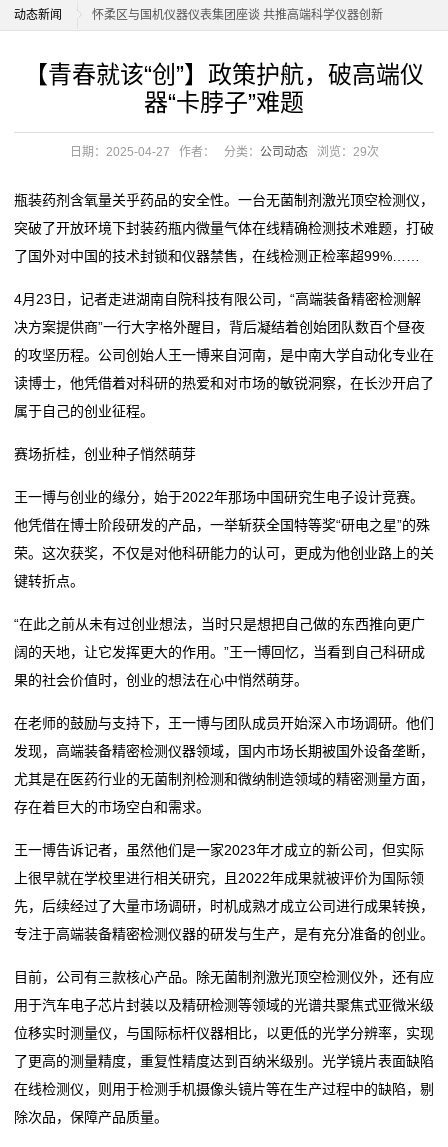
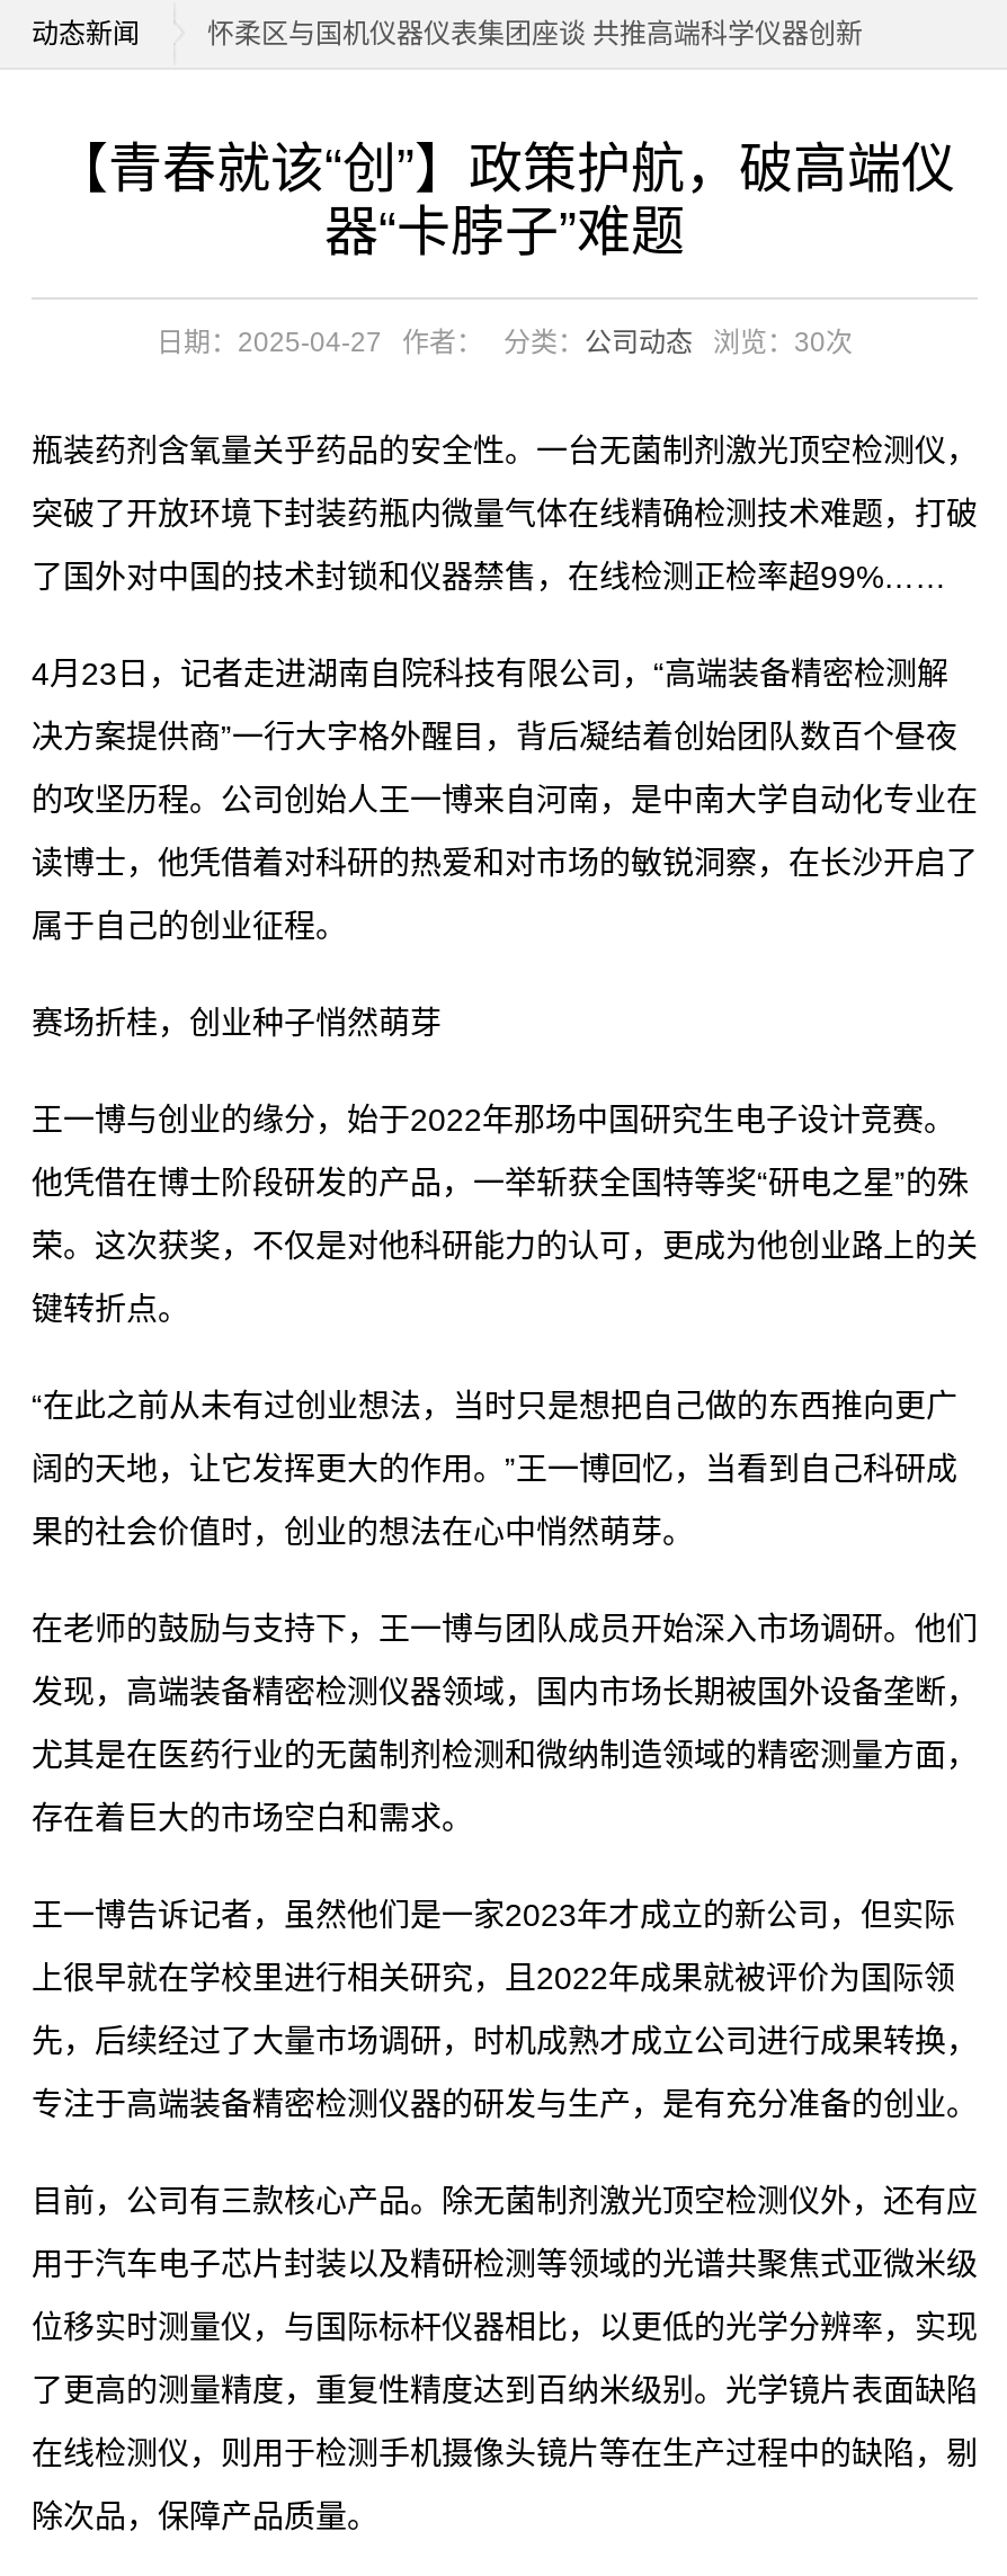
[69,145,378,159] 日期：2025-04-27 作者： 分类：公司动态 浏览：29次 -> [157,326,853,358] 日期：2025-04-27 作者： 分类：公司动态 浏览：30次

